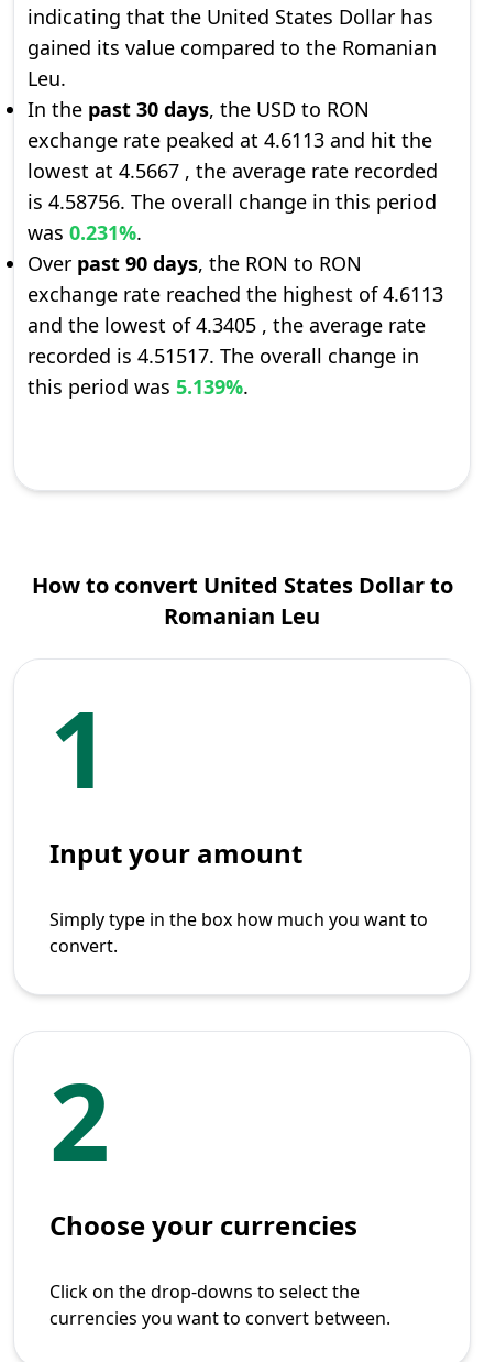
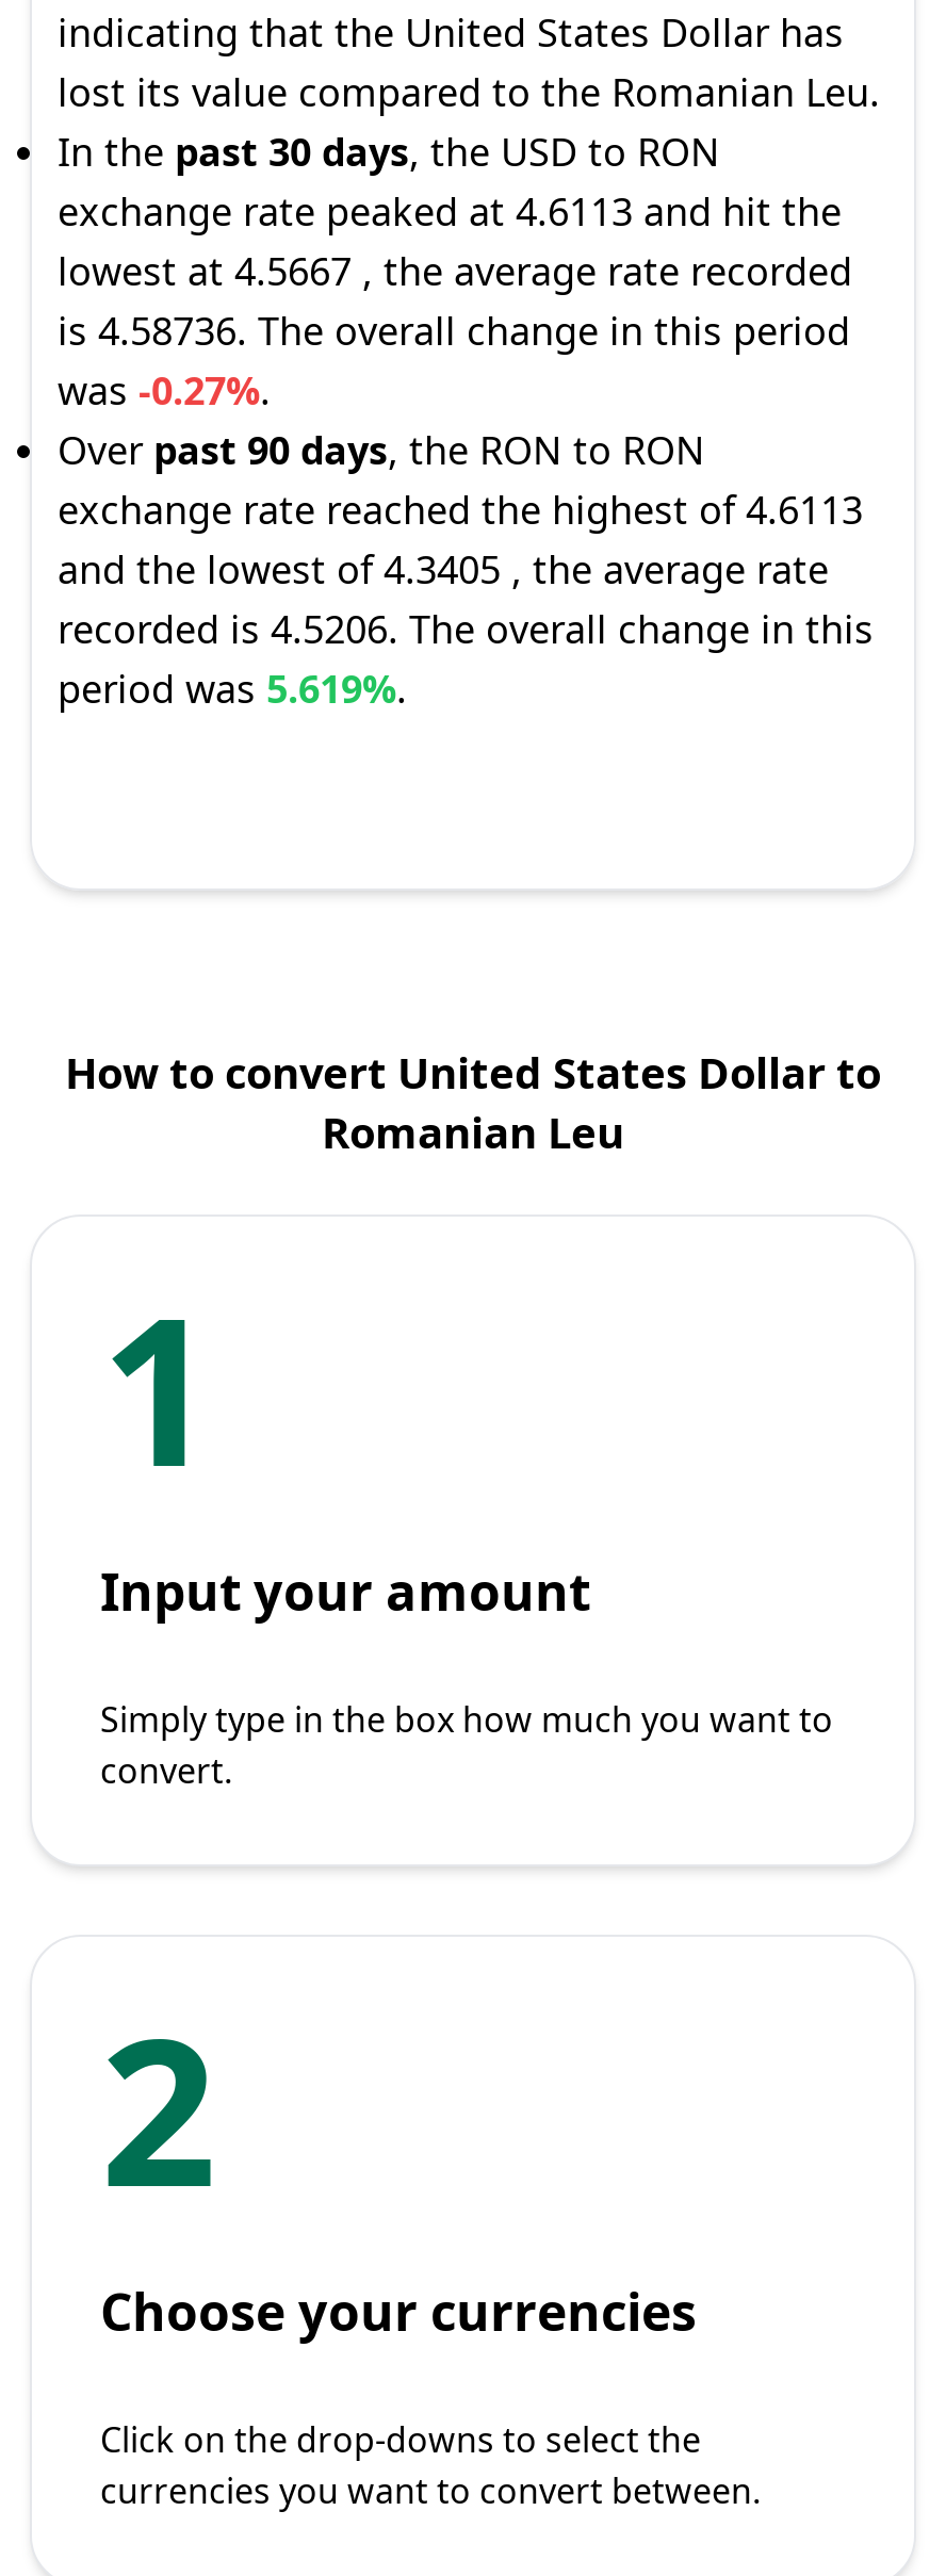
[28,34,437,91] gained its value compared to the Romanian | Leu. -> [58,66,880,117] lost its value compared to the Romanian Leu.
[28,188,437,215] is 4.58756. The overall change in this period -> [58,305,850,356] is 4.58736. The overall change in this period
[28,219,142,246] was 0.231%. -> [58,364,271,415] was -0.27%.
[28,342,419,400] recorded is 4.51517. The overall change in | this period was 5.139%. -> [58,603,874,714] recorded is 4.5206. The overall change in this | period was 5.619%.

